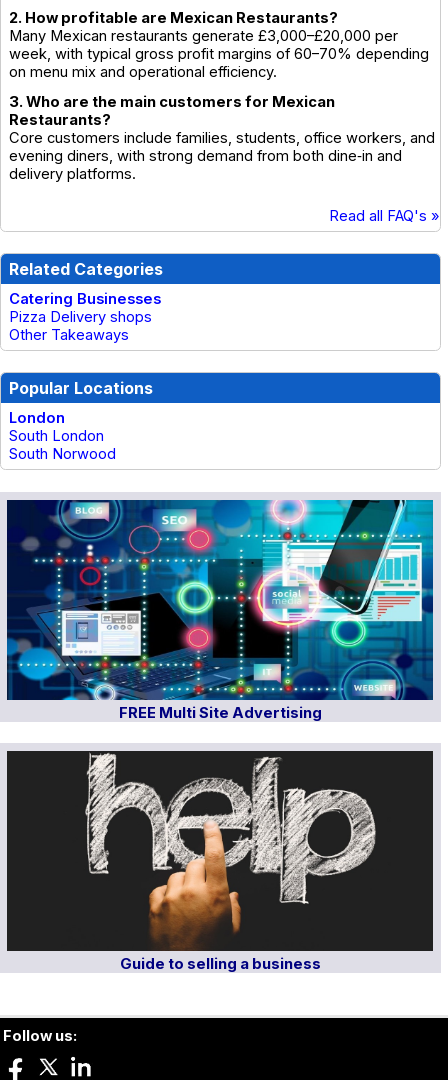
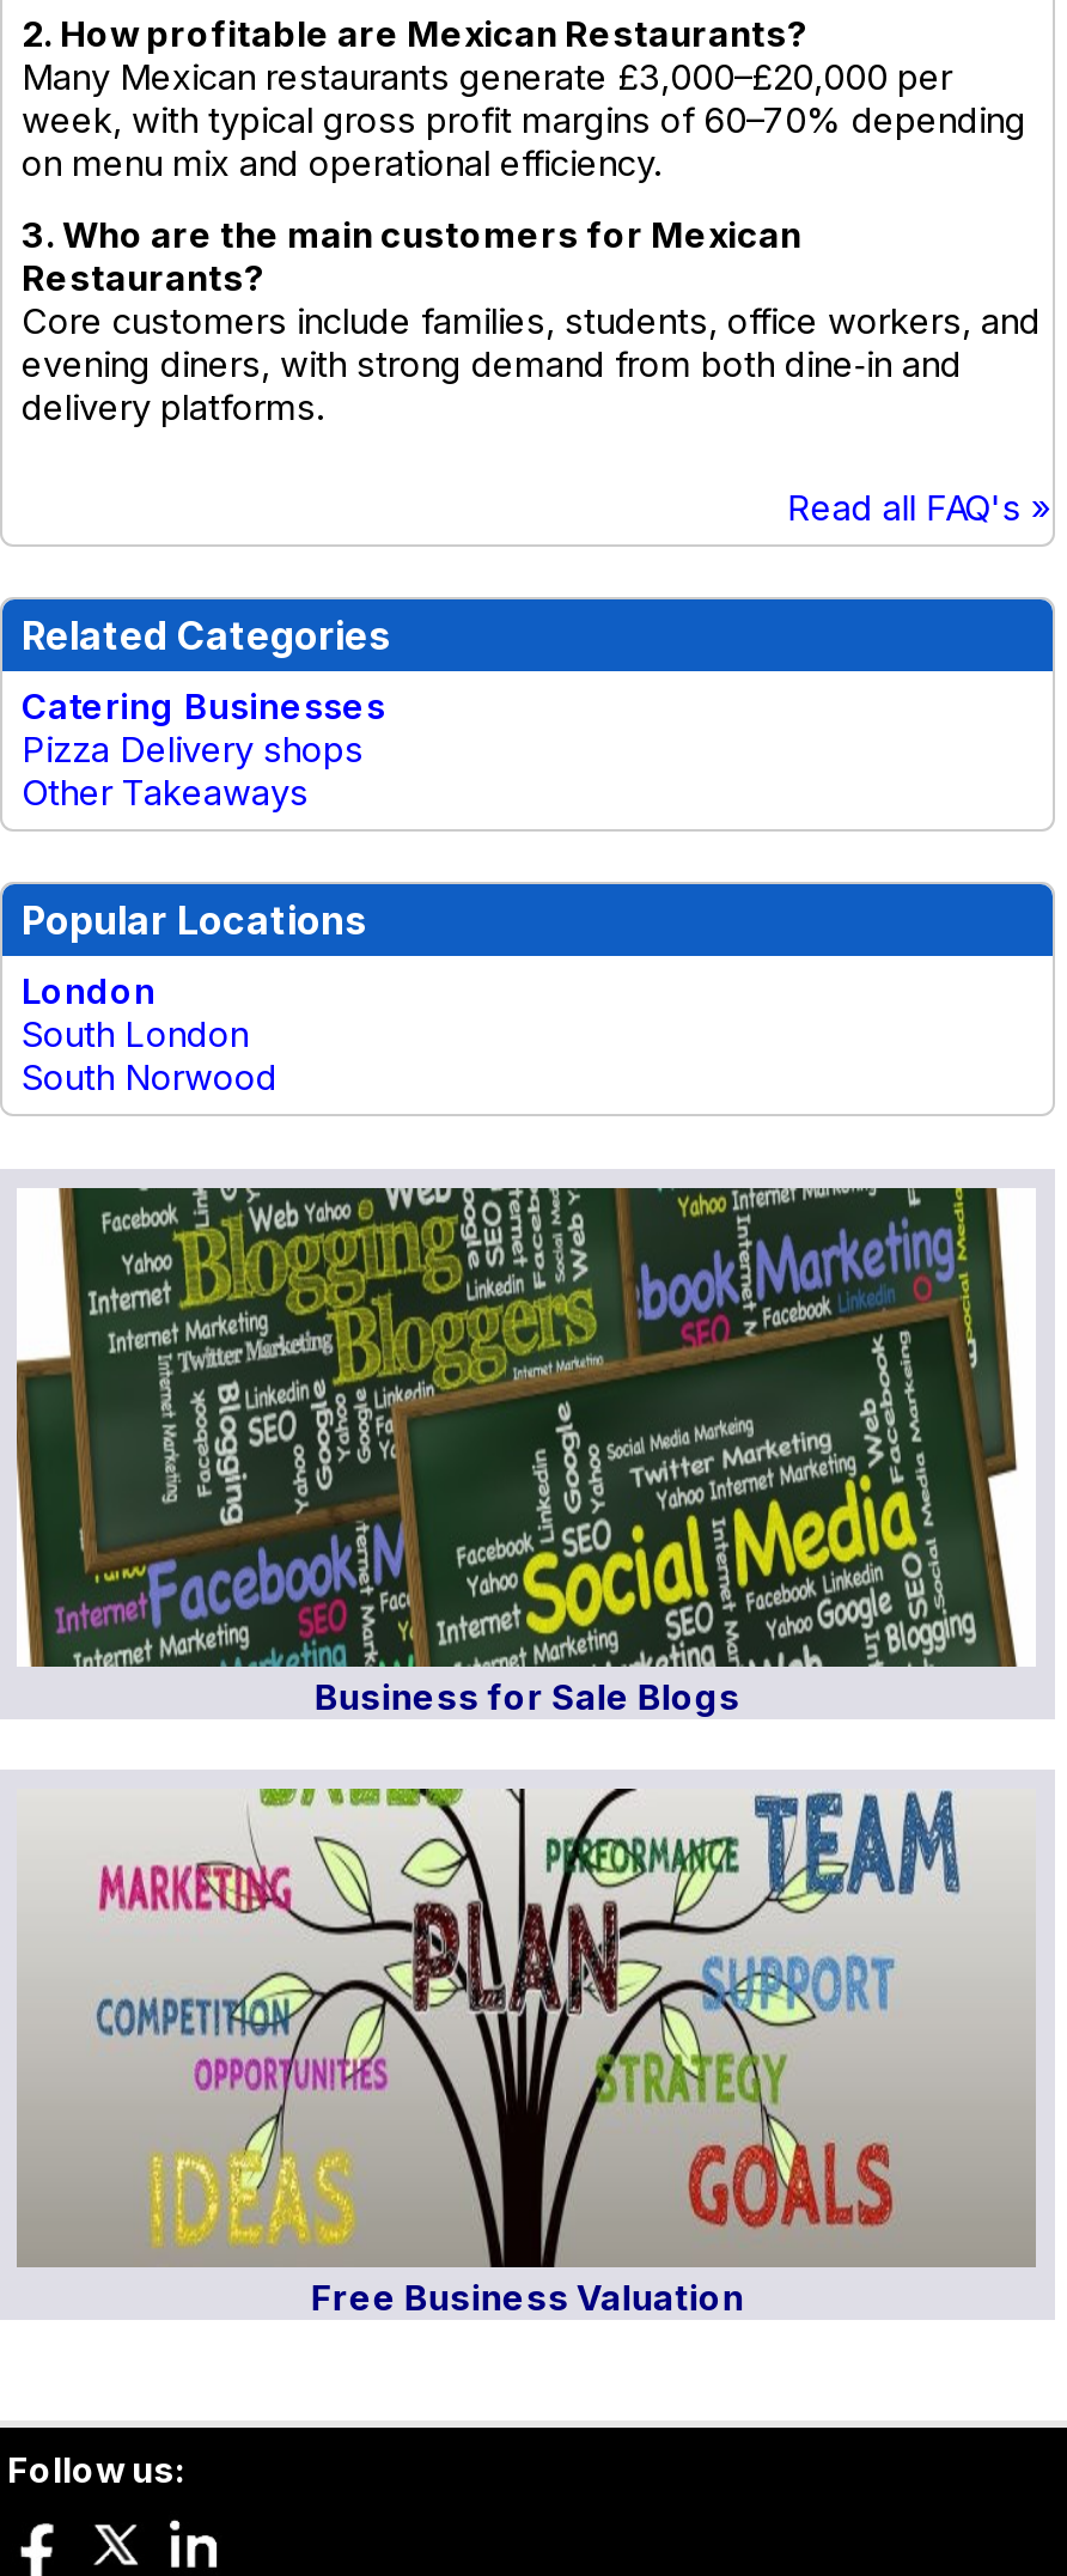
[6,499,434,722] [image] | FREE Multi Site Advertising -> [14,1186,1036,1719] [image] | Business for Sale Blogs
[6,750,434,973] [image] | Guide to selling a business -> [17,1786,1036,2320] [image] | Free Business Valuation

